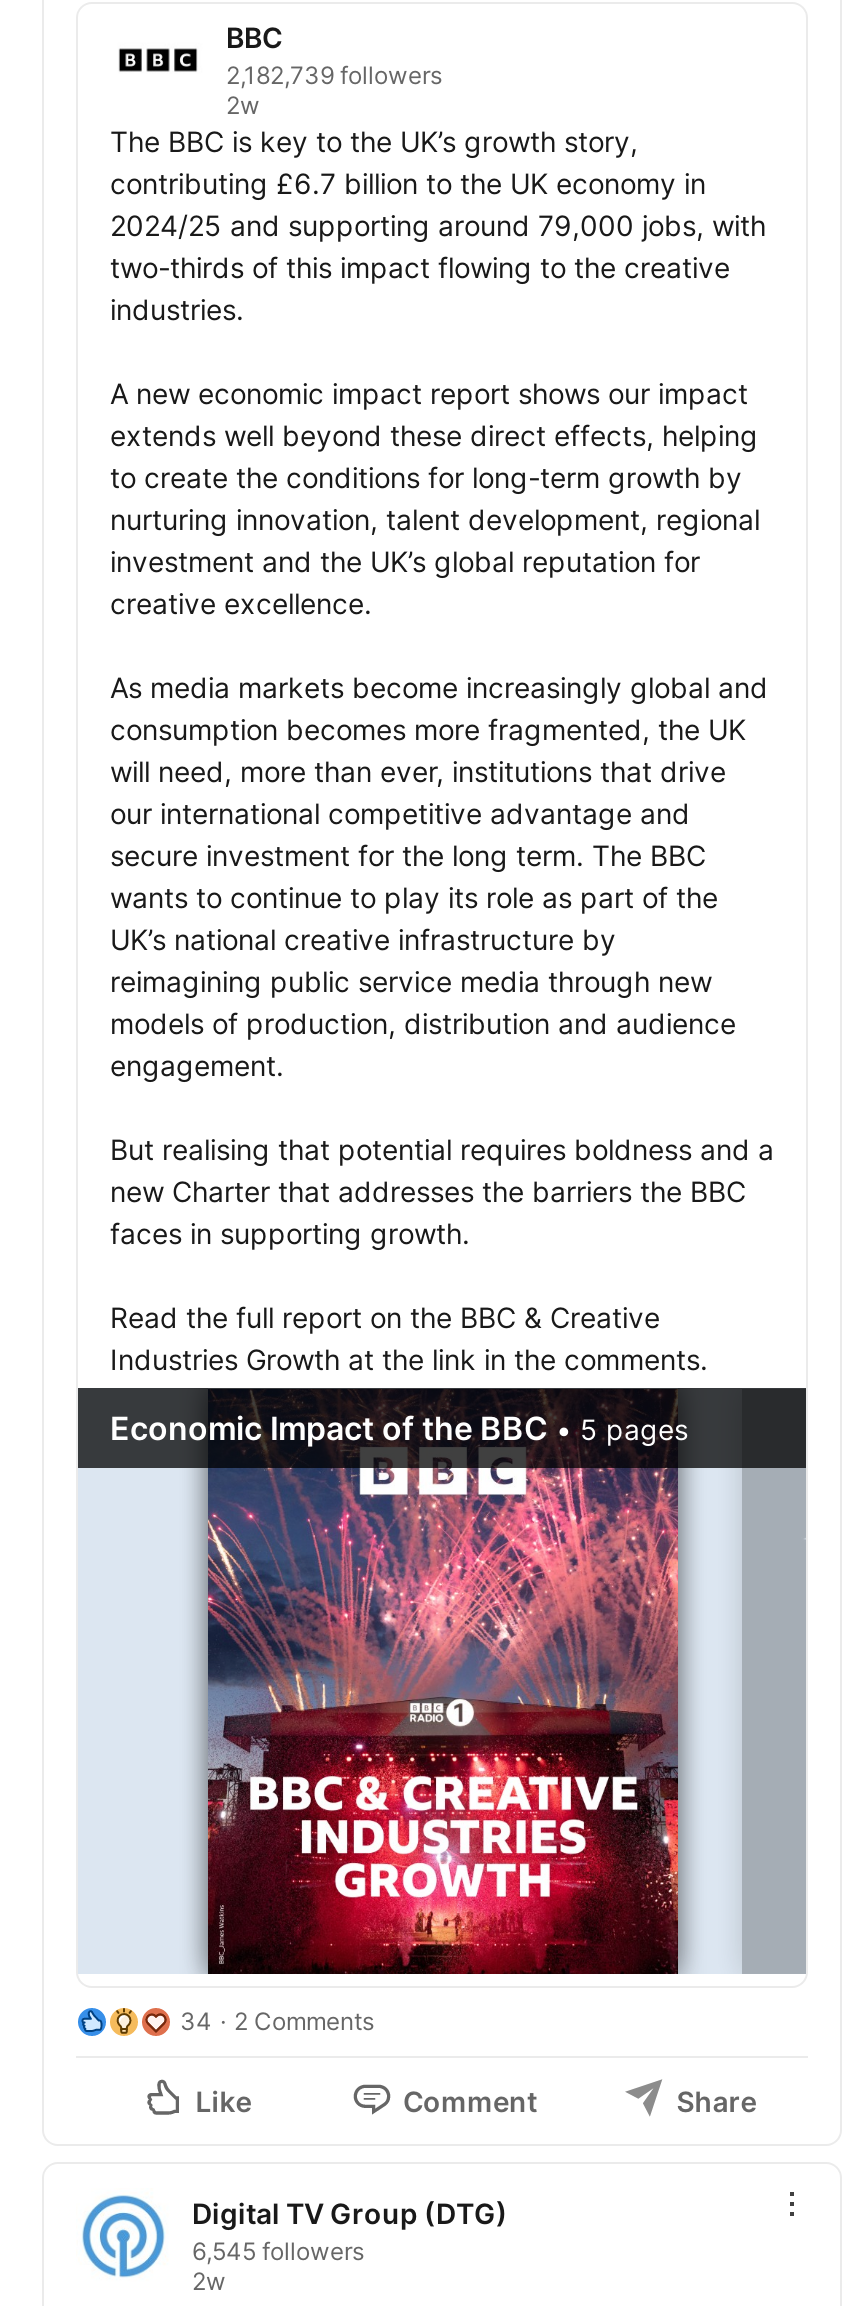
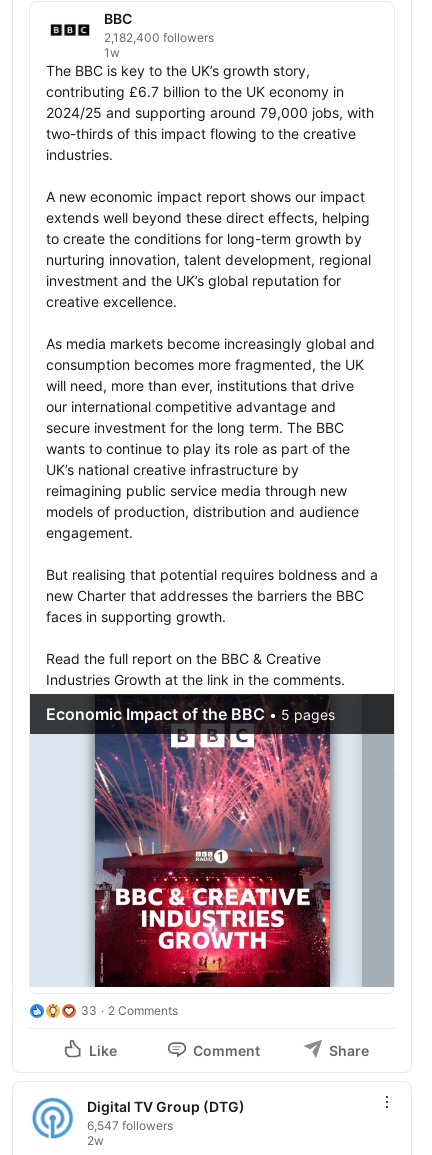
[226,61,442,121] 2,182,739 followers | 2w -> [104,30,214,60] 2,182,400 followers | 1w
[180,2007,374,2037] 34 2 Comments -> [81,1003,178,1018] 33 2 Comments
[192,2237,364,2267] 6,545 followers -> [87,1118,173,1133] 6,547 followers

